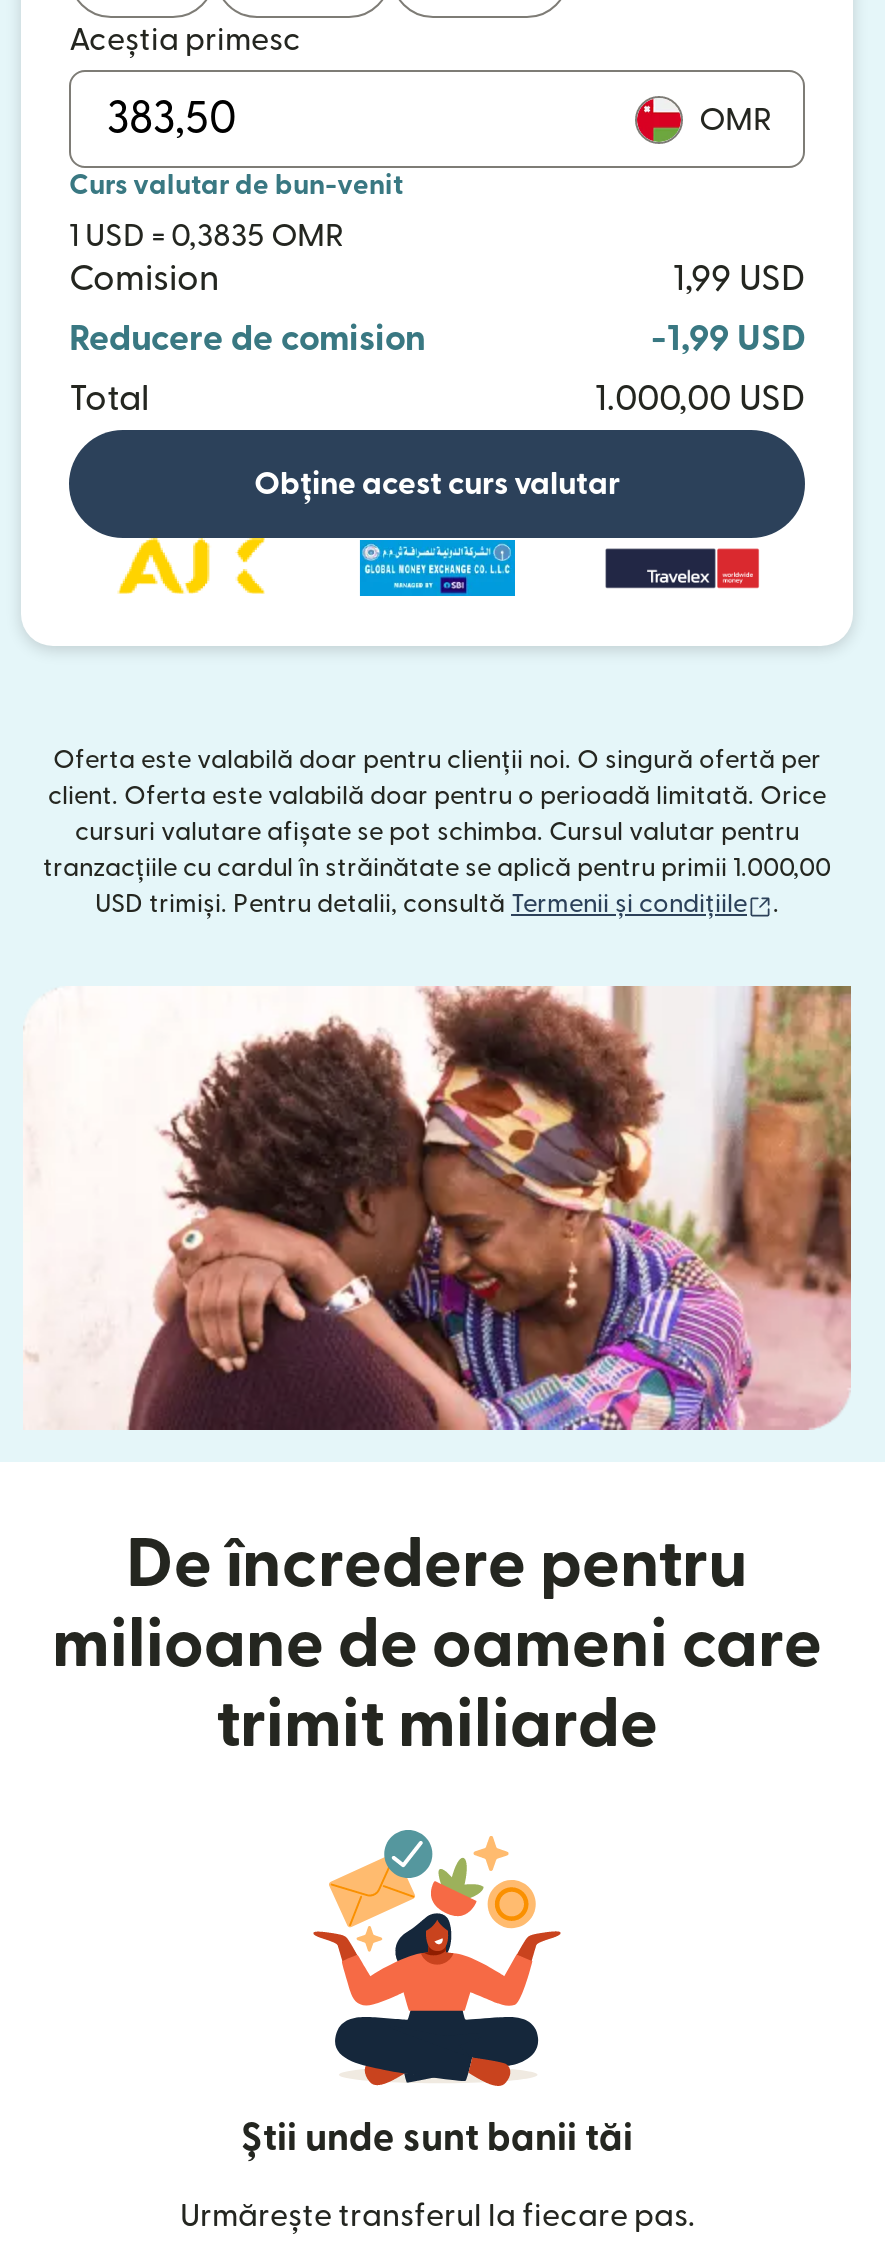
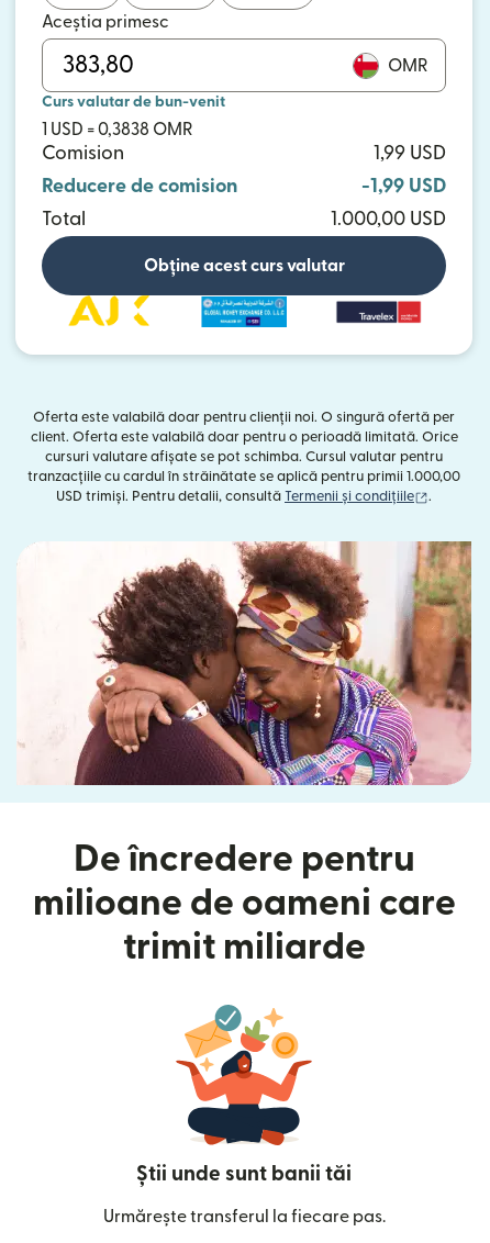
[69,220,343,252] 1 USD = 0,3835 OMR -> [42,121,192,138] 1 USD = 0,3838 OMR

